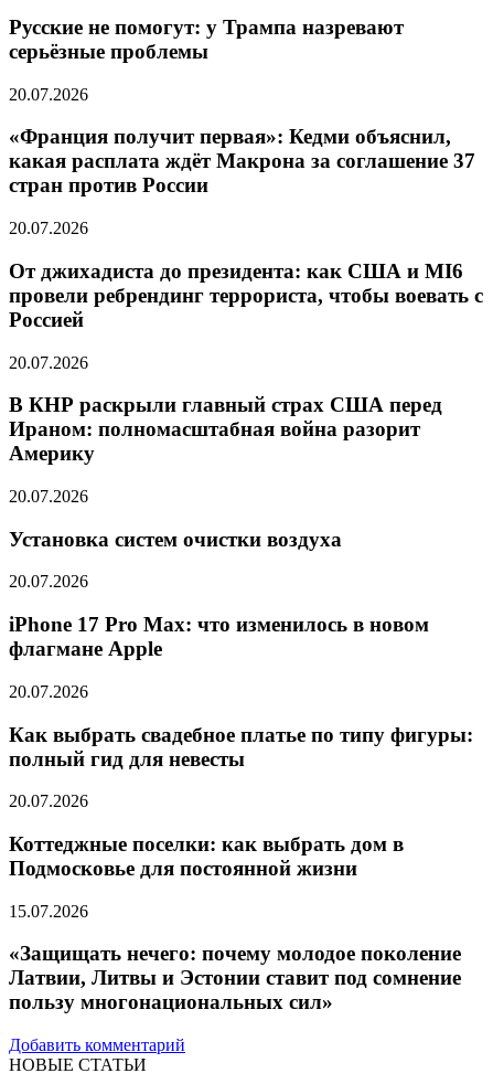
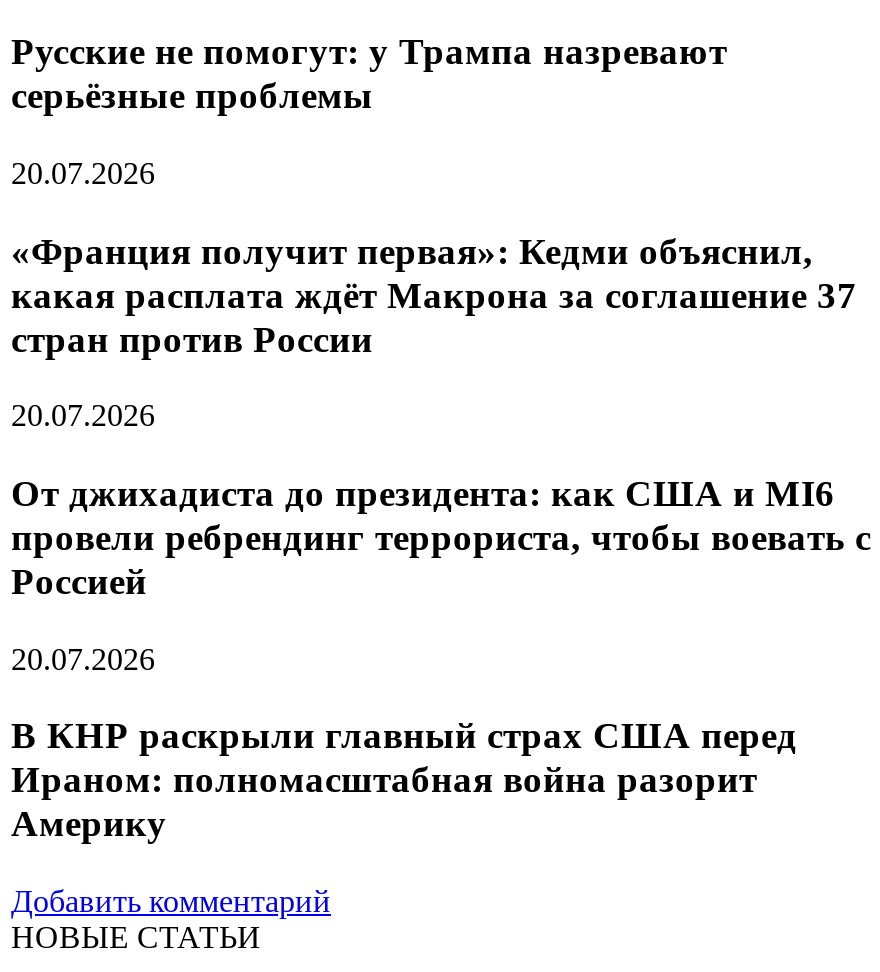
[9,487,473,1014] 20.07.2026 | Установка систем очистки воздуха | 20.07.2026 | iPhone 17 Pro Max: что изменилось в новом | флагмане Apple | 20.07.2026 | Как выбрать свадебное платье по типу фигуры: | полный гид для невесты | 20.07.2026 | Коттеджные поселки: как выбрать дом в | Подмосковье для постоянной жизни | 15.07.2026 | «Защищать нечего: почему молодое поколение | Латвии, Литвы и Эстонии ставит под сомнение | пользу многонациональных сил» -> none

